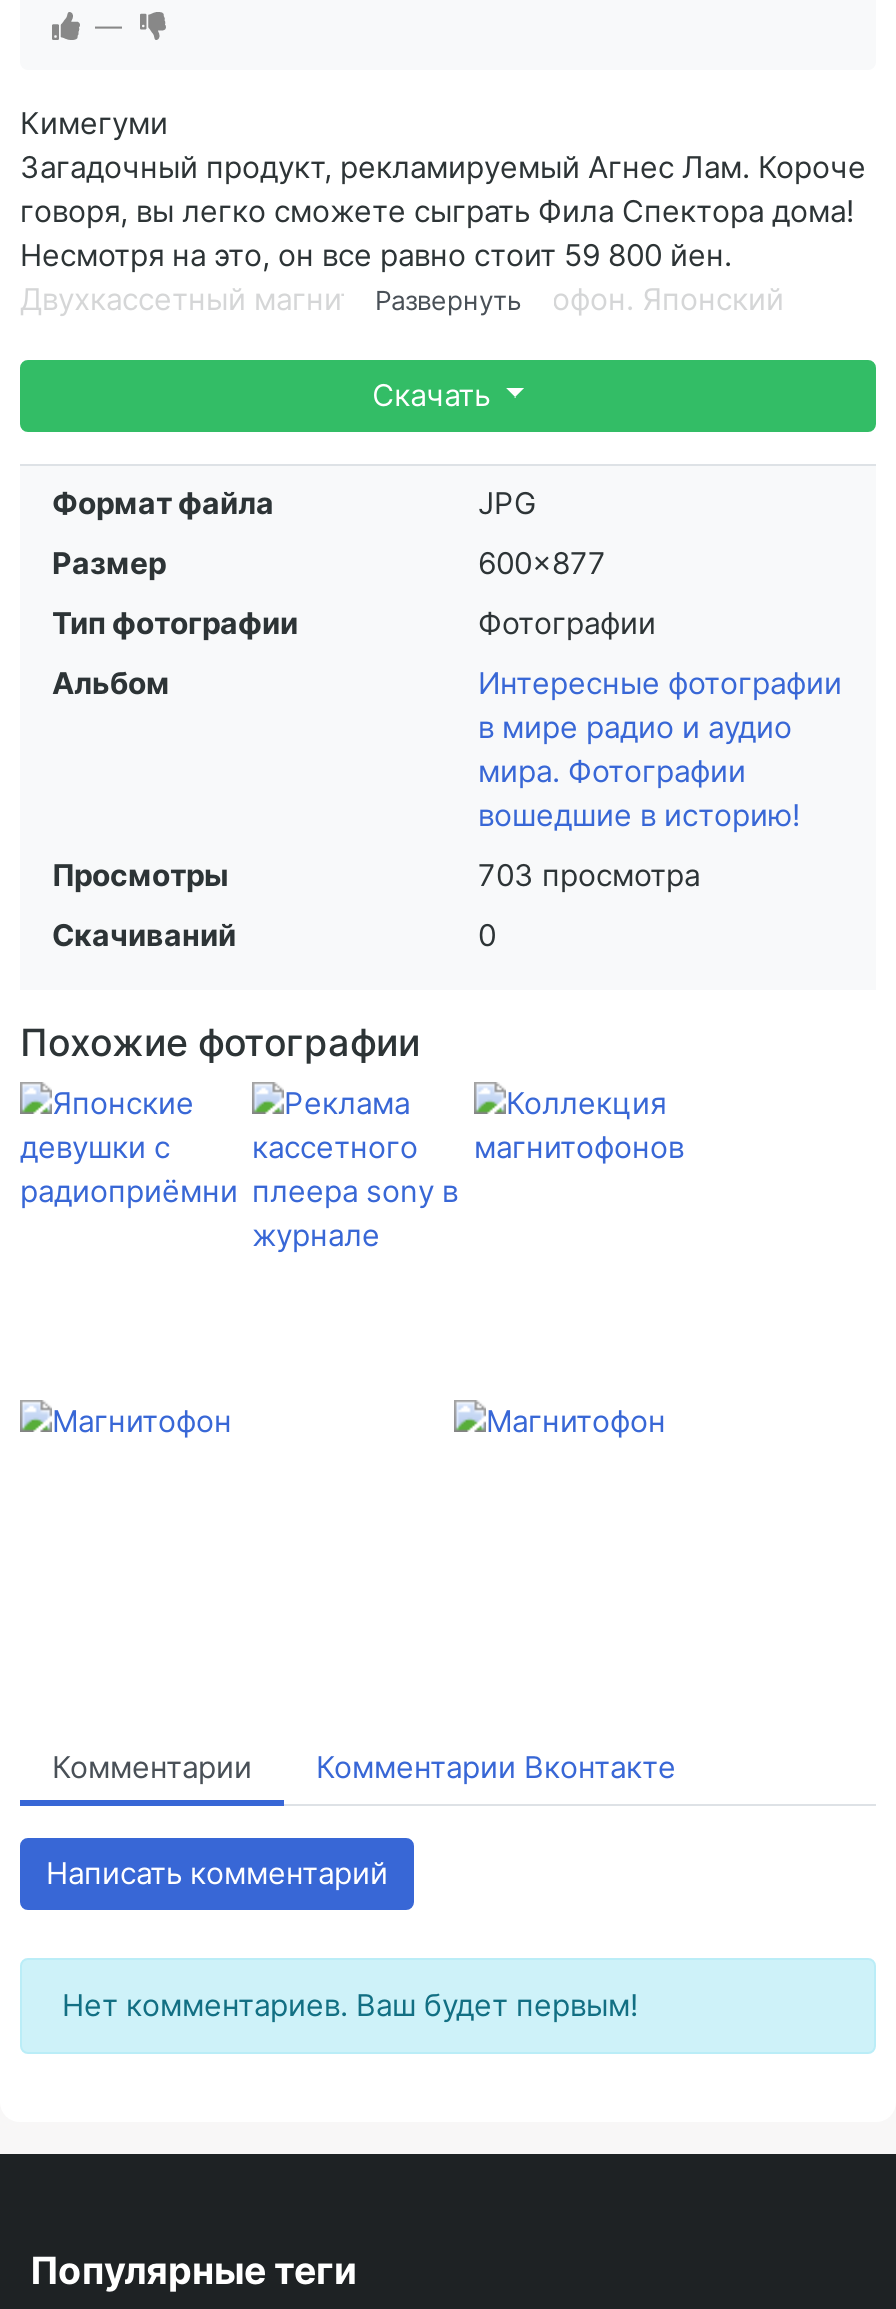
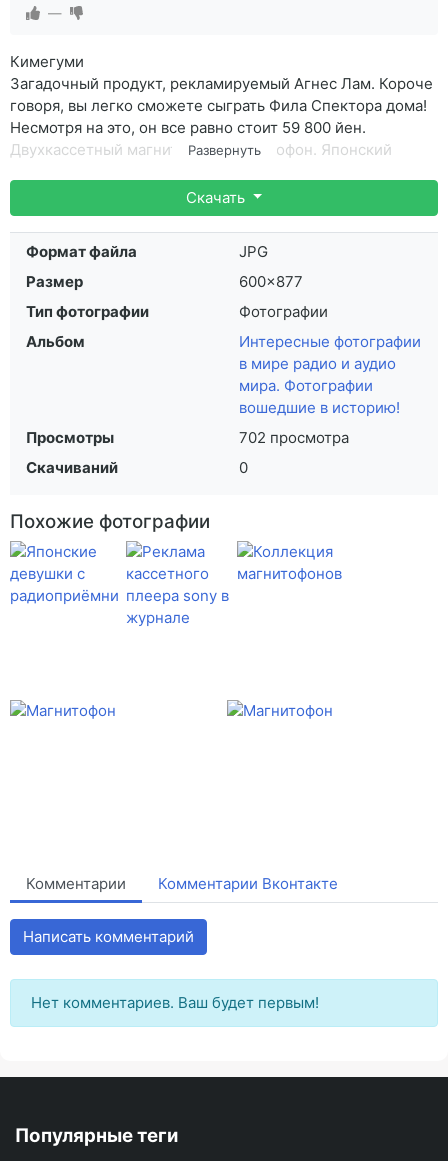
[478,855,700,893] 703 просмотра -> [239,427,349,446] 702 просмотра

